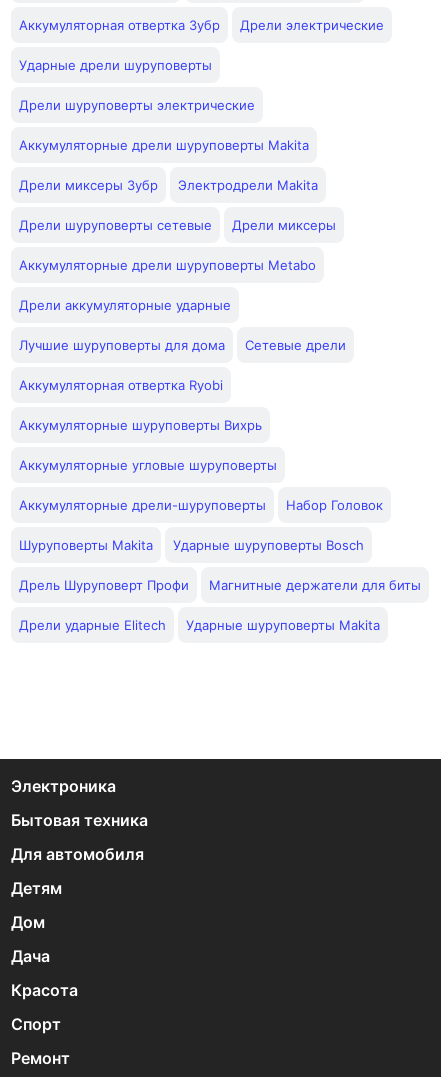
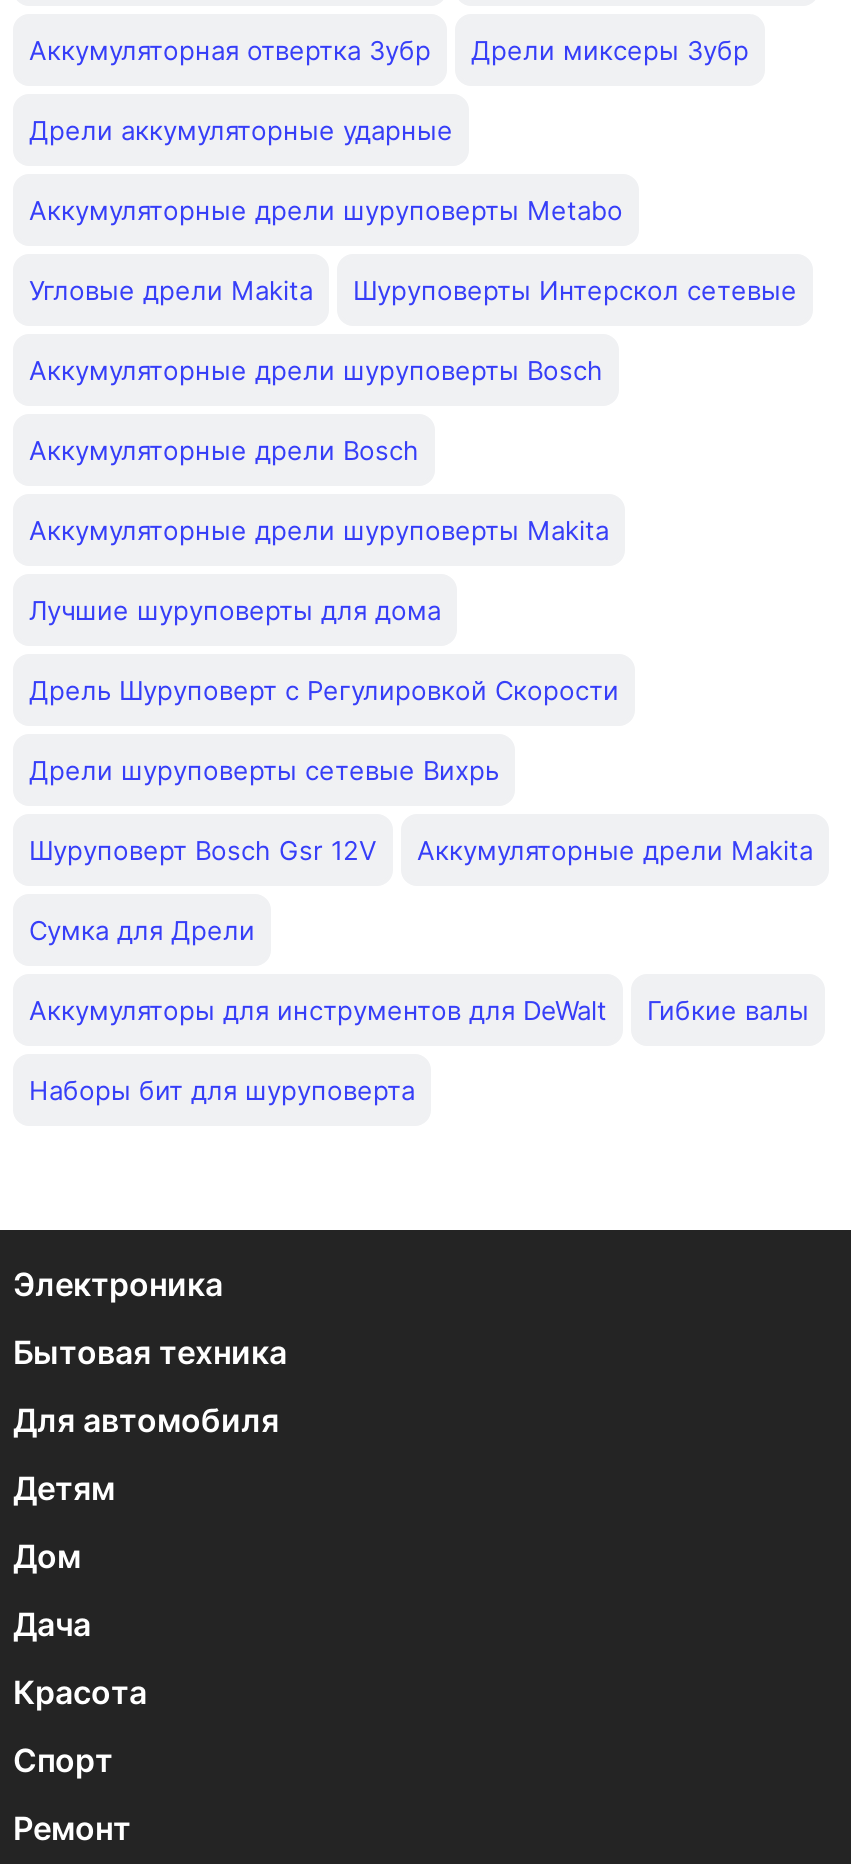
[19,17,384,113] Дрели электрические | Ударные дрели шуруповерты | Дрели шуруповерты электрические -> [29,273,797,465] Угловые дрели Makita | Шуруповерты Интерскол сетевые | Аккумуляторные дрели шуруповерты Bosch | Аккумуляторные дрели Bosch
moved [19,137,309,153] -> [29,513,609,545]: Аккумуляторные дрели шуруповерты Makita
moved [19,177,158,193] -> [471,33,749,65]: Дрели миксеры Зубр
[19,177,336,233] Электродрели Makita | Дрели шуруповерты сетевые | Дрели миксеры -> none
moved [19,257,316,313] -> [29,113,623,225]: Аккумуляторные дрели шуруповерты Metabo | Дрели аккумуляторные ударные
[19,337,421,633] Сетевые дрели | Аккумуляторная отвертка Ryobi | Аккумуляторные шуруповерты Вихрь | Аккумуляторные угловые шуруповерты | Аккумуляторные дрели-шуруповерты | Набор Головок | Шуруповерты Makita | Ударные шуруповерты Bosch | Дрель Шуруповерт Профи | Магнитные держатели для биты | Дрели ударные Elitech | Ударные шуруповерты Makita -> [29,673,813,1105] Дрель Шуруповерт с Регулировкой Скорости | Дрели шуруповерты сетевые Вихрь | Шуруповерт Bosch Gsr 12V | Аккумуляторные дрели Makita | Сумка для Дрели | Аккумуляторы для инструментов для DeWalt | Гибкие валы | Наборы бит для шуруповерта

